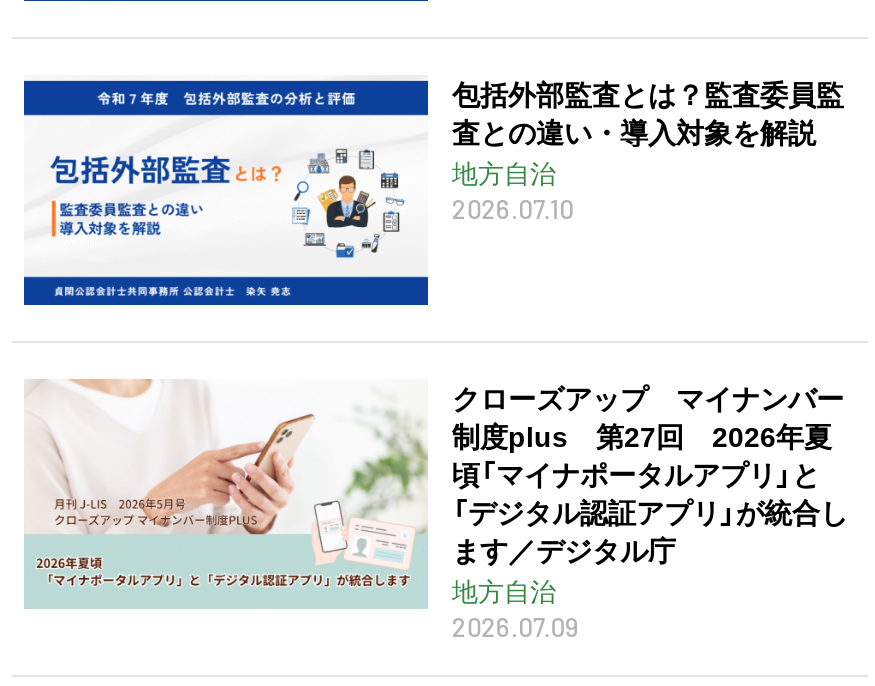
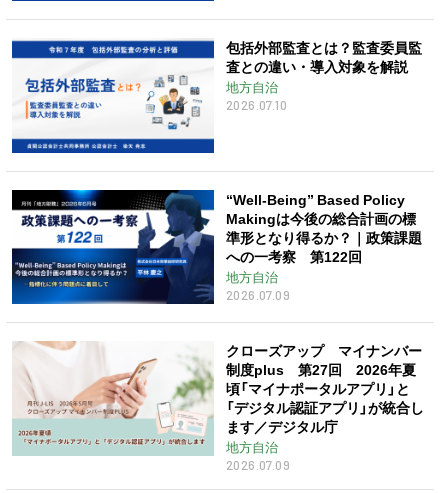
none -> [11,188,422,305] [image] | “Well-Being” Based Policy | Makingは今後の総合計画の標 | 準形となり得るか？｜政策課題 | への一考察 第122回 | 地方自治 | 2026.07.09

